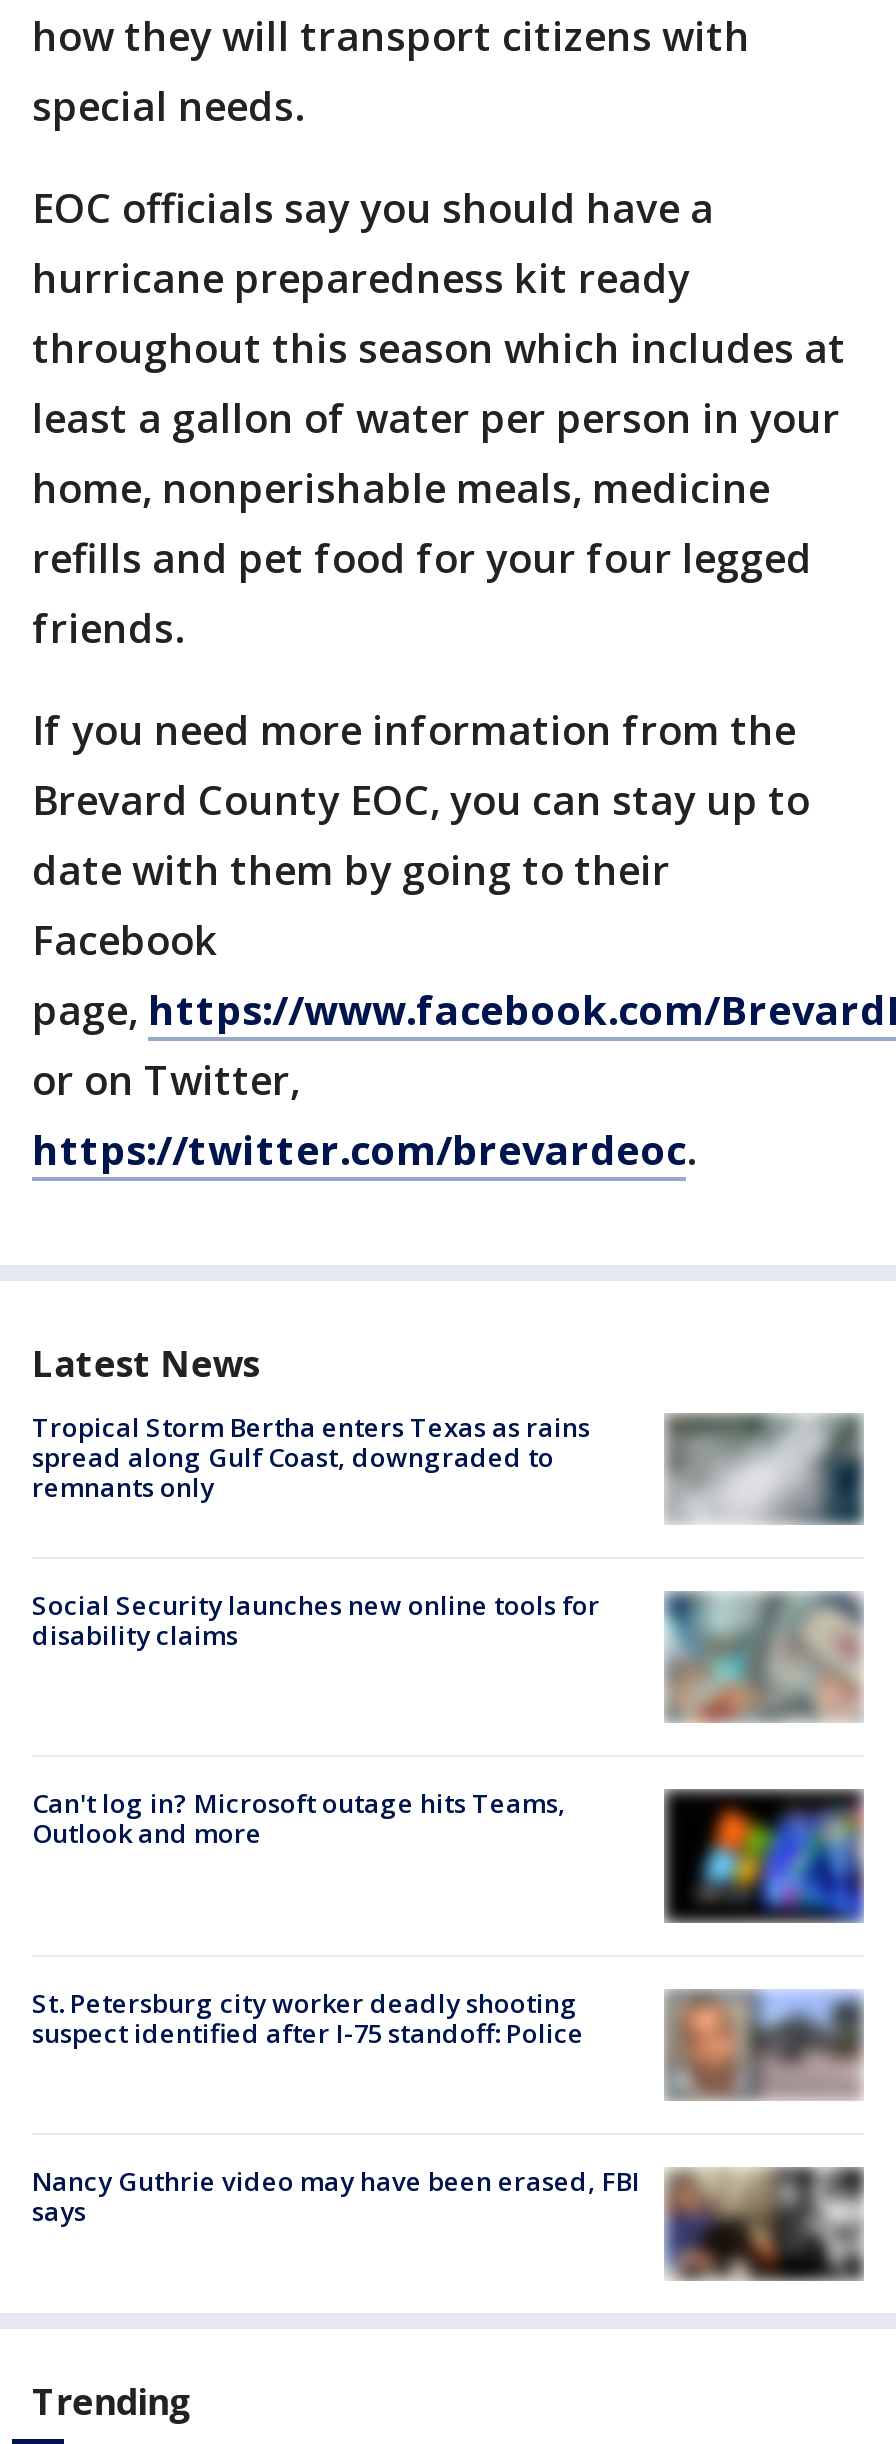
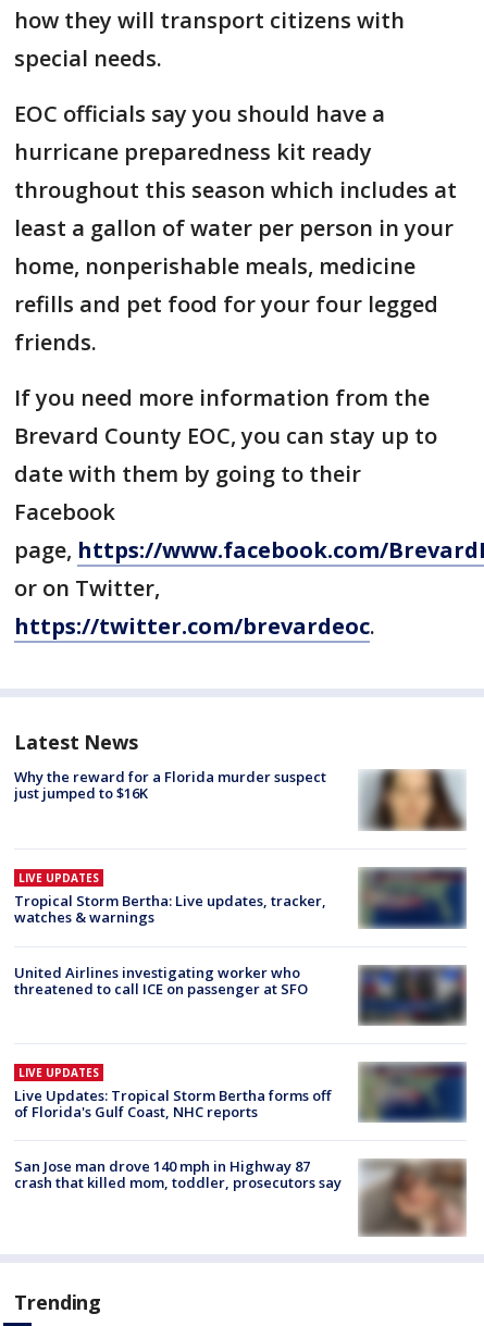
[32,1409,864,1527] [image] | Tropical Storm Bertha enters Texas as rains | spread along Gulf Coast, downgraded to | remnants only -> [14,767,466,832] [image] | Why the reward for a Florida murder suspect | just jumped to $16K
[32,1587,864,1725] [image] | Social Security launches new online tools for | disability claims -> [14,868,467,933] [image] | LIVE UPDATES | Tropical Storm Bertha: Live updates, tracker, | watches & warnings
[32,1786,566,1852] Can't log in? Microsoft outage hits Teams, | Outlook and more -> [14,962,308,998] United Airlines investigating worker who | threatened to call ICE on passenger at SFO
[662,1781,866,1925] [image] -> [358,964,467,1042] [image]
[32,1959,864,2101] [image] | St. Petersburg city worker deadly shooting | suspect identified after I-75 standoff: Police -> [14,1061,468,1139] [image] | LIVE UPDATES | Live Updates: Tropical Storm Bertha forms off | of Florida's Gulf Coast, NHC reports
[32,2137,864,2281] [image] | Nancy Guthrie video may have been erased, FBI | says -> [14,1157,468,1237] [image] | San Jose man drove 140 mph in Highway 87 | crash that killed mom, toddler, prosecutors say

